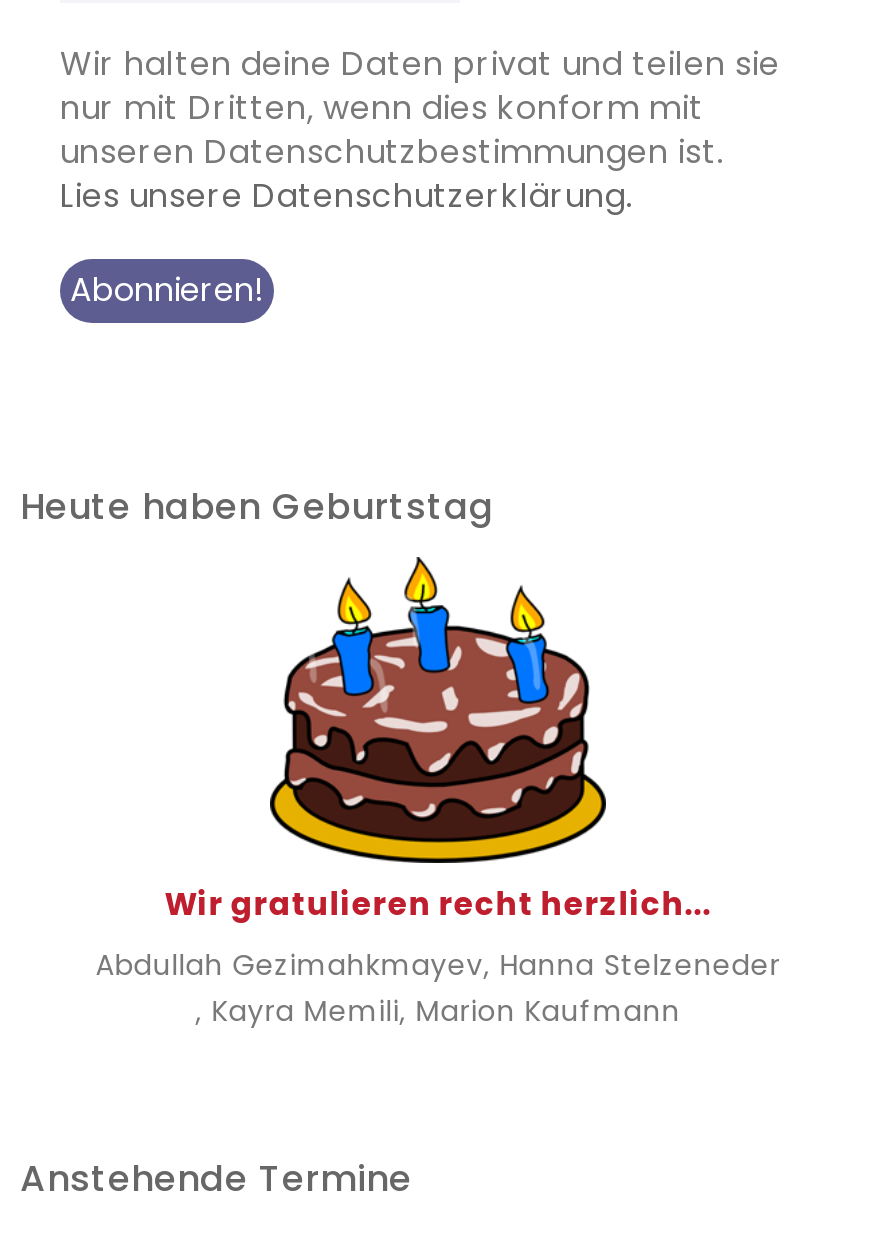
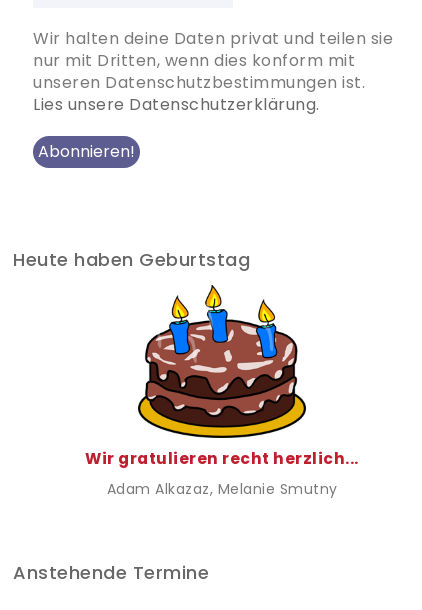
[96,945,780,1031] Abdullah Gezimahkmayev, Hanna Stelzeneder | , Kayra Memili, Marion Kaufmann -> [106,479,337,499] Adam Alkazaz, Melanie Smutny

